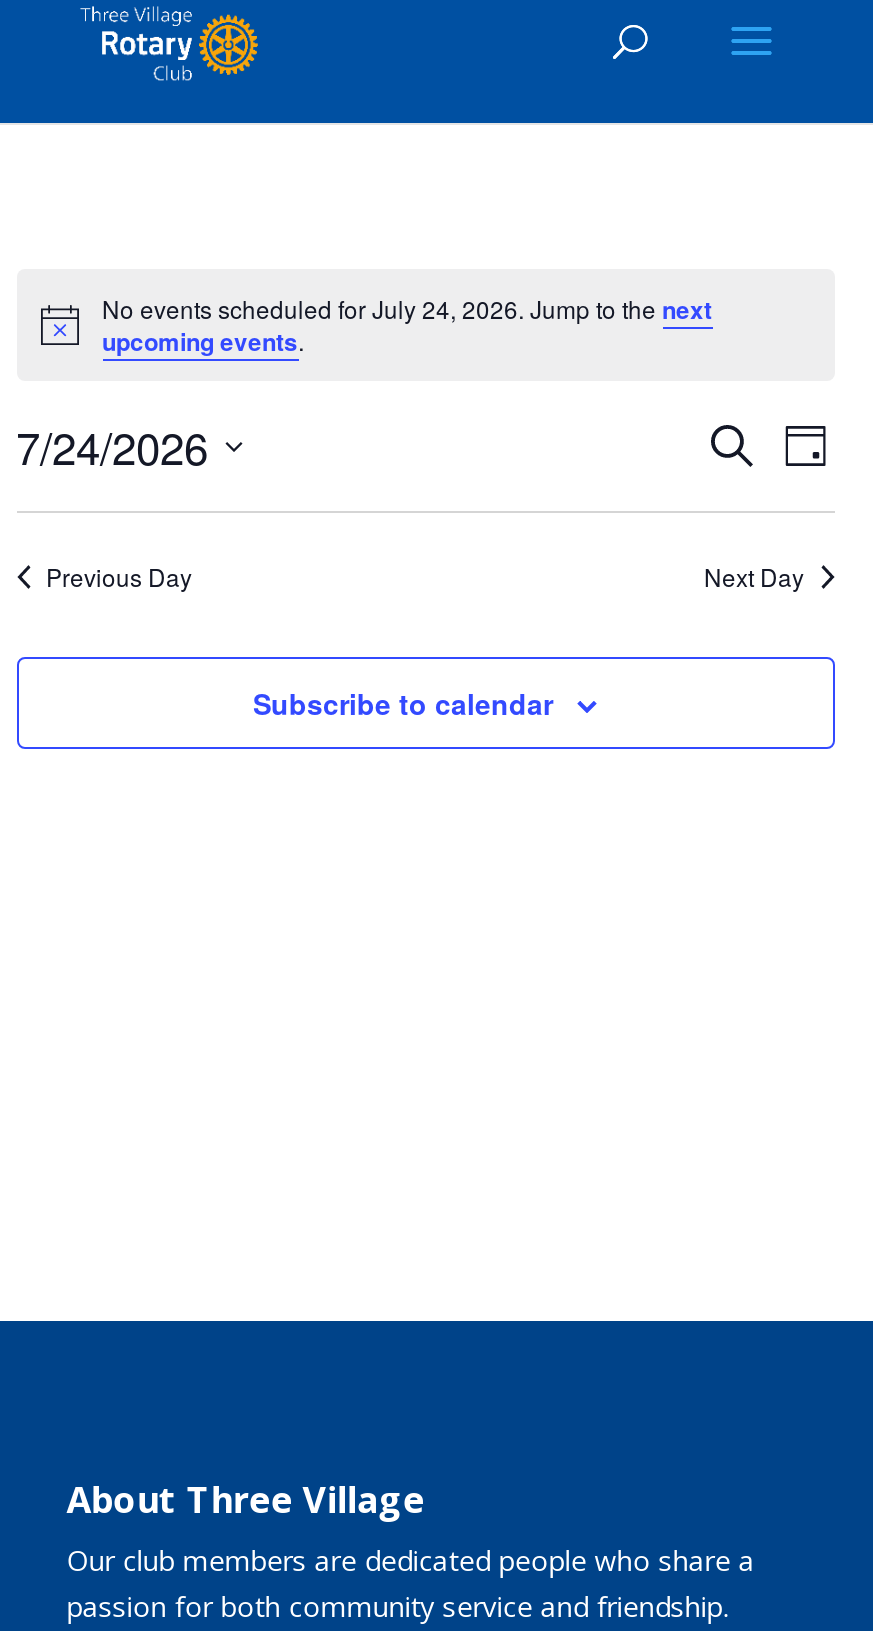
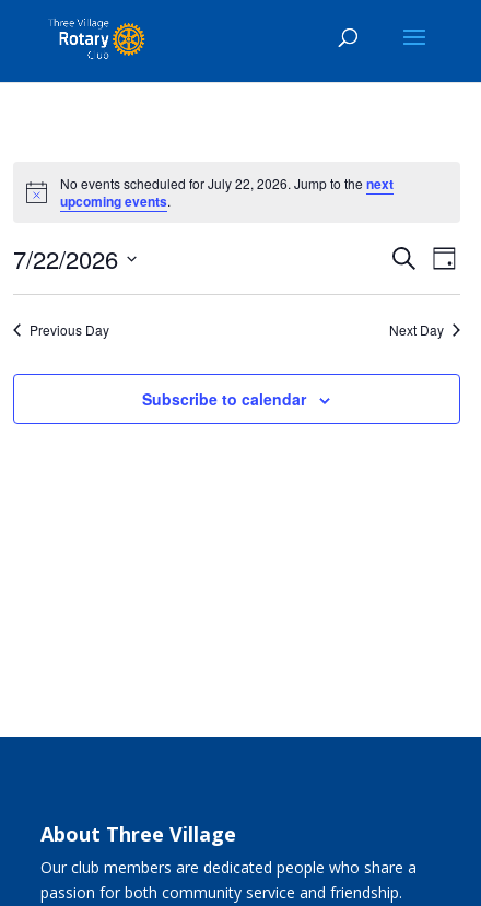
[102,291,712,327] No events scheduled for July 24, 2026. Jump to the next -> [60,174,393,193] No events scheduled for July 22, 2026. Jump to the next
[16,415,208,477] 7/24/2026 -> [13,242,118,275] 7/22/2026

